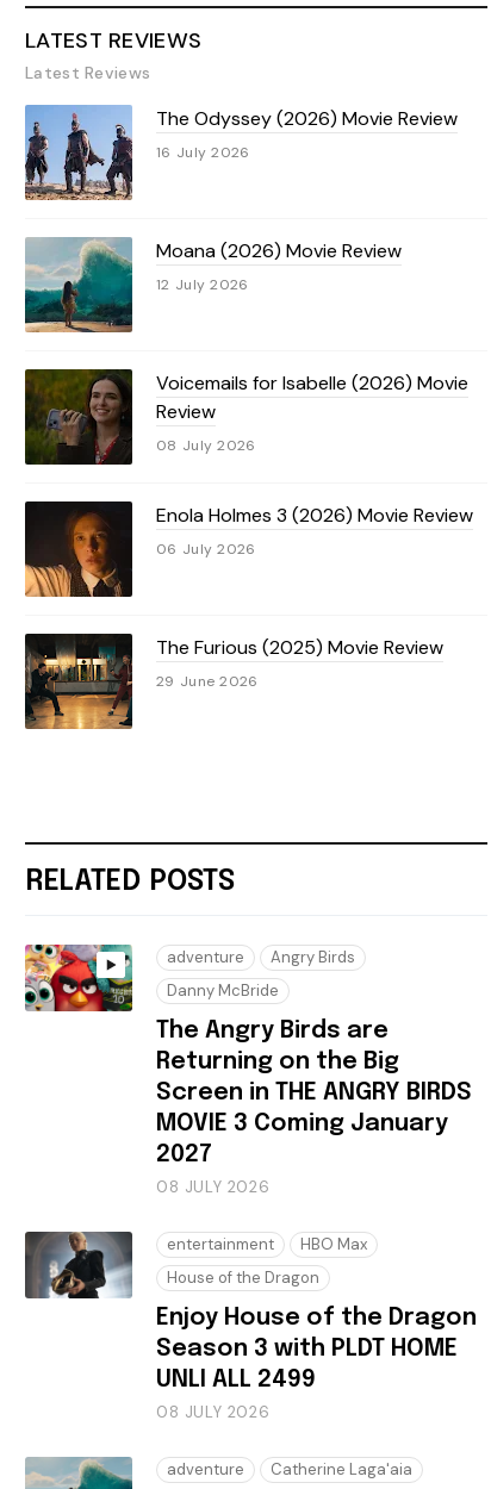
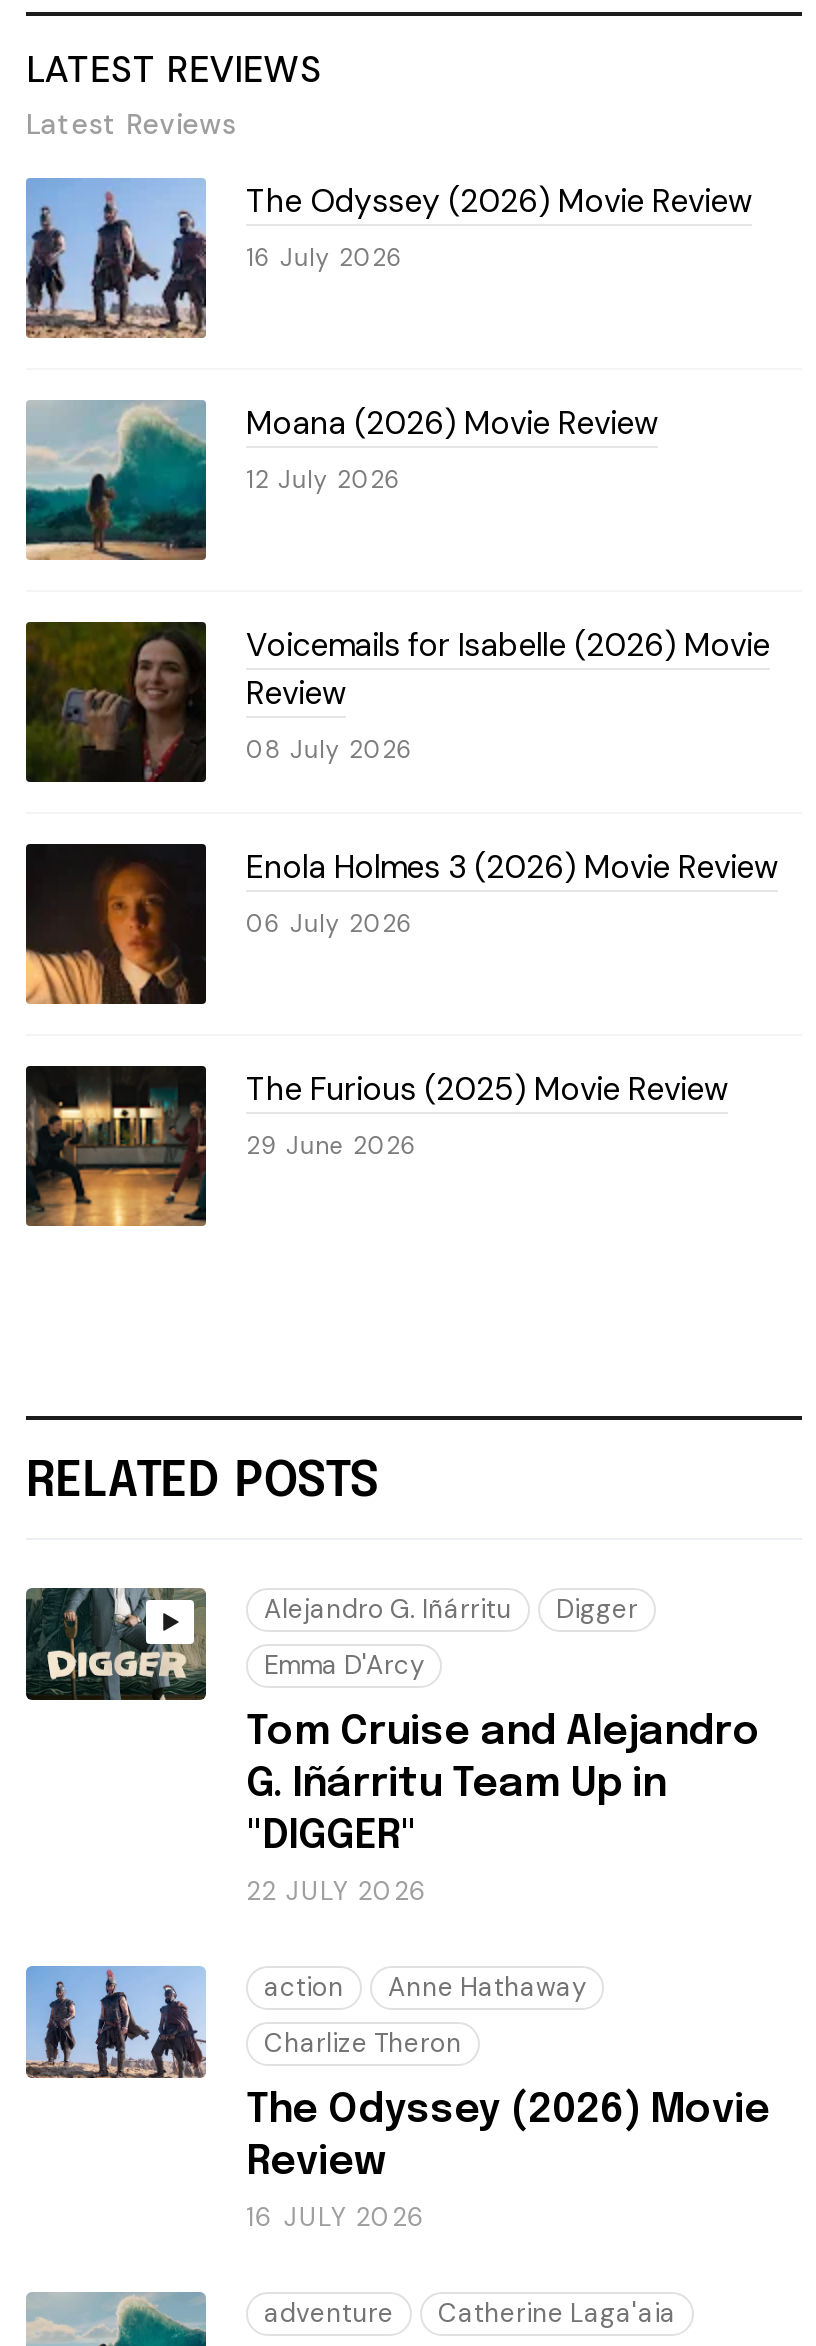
[24,943,472,1198] [image] | The Angry Birds are | Returning on the Big | Screen in THE ANGRY BIRDS | MOVIE 3 Coming January | 2027 | 08 JULY 2026 -> [24,1586,760,1909] [image] | Tom Cruise and Alejandro | G. Iñárritu Team Up in | "DIGGER" | 22 JULY 2026
[167,948,355,968] adventure | Angry Birds -> [264,1593,638,1627] Alejandro G. Iñárritu | Digger
[167,981,279,1001] Danny McBride -> [264,1649,424,1683] Emma D'Arcy
[24,1231,477,1423] [image] | Enjoy House of the Dragon | Season 3 with PLDT HOME | UNLI ALL 2499 | 08 JULY 2026 -> [24,1964,770,2235] [image] | The Odyssey (2026) Movie | Review | 16 JULY 2026
[167,1235,367,1255] entertainment | HBO Max -> [264,1971,586,2005] action | Anne Hathaway
[167,1268,319,1288] House of the Dragon -> [264,2027,462,2061] Charlize Theron

